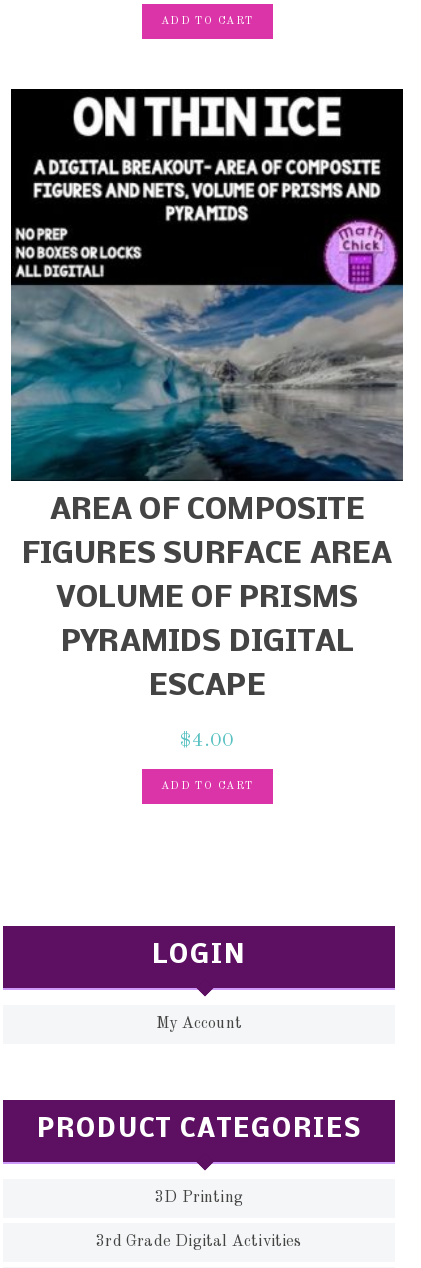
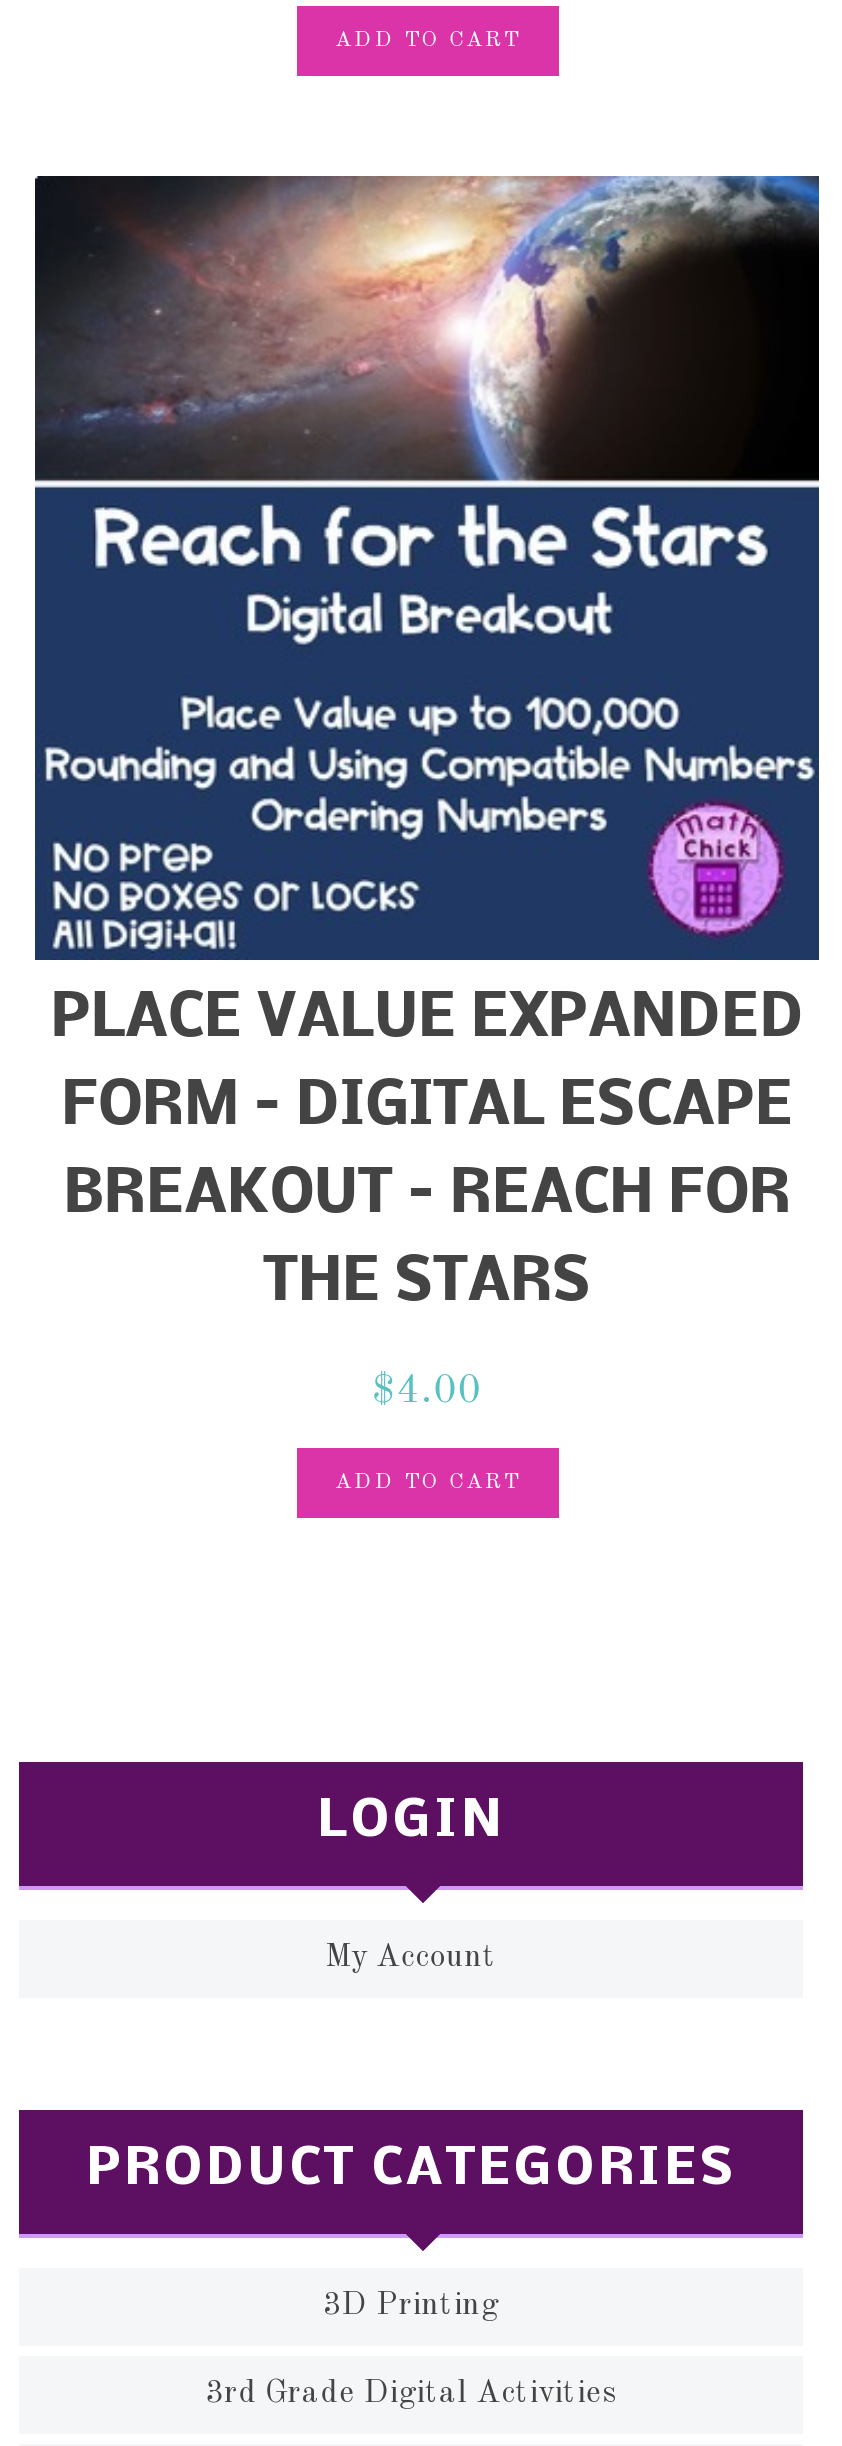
[11,88,404,703] [image] | AREA OF COMPOSITE | FIGURES SURFACE AREA | VOLUME OF PRISMS | PYRAMIDS DIGITAL | ESCAPE -> [35,174,821,1315] [image] | PLACE VALUE EXPANDED | FORM – DIGITAL ESCAPE | BREAKOUT – REACH FOR | THE STARS

